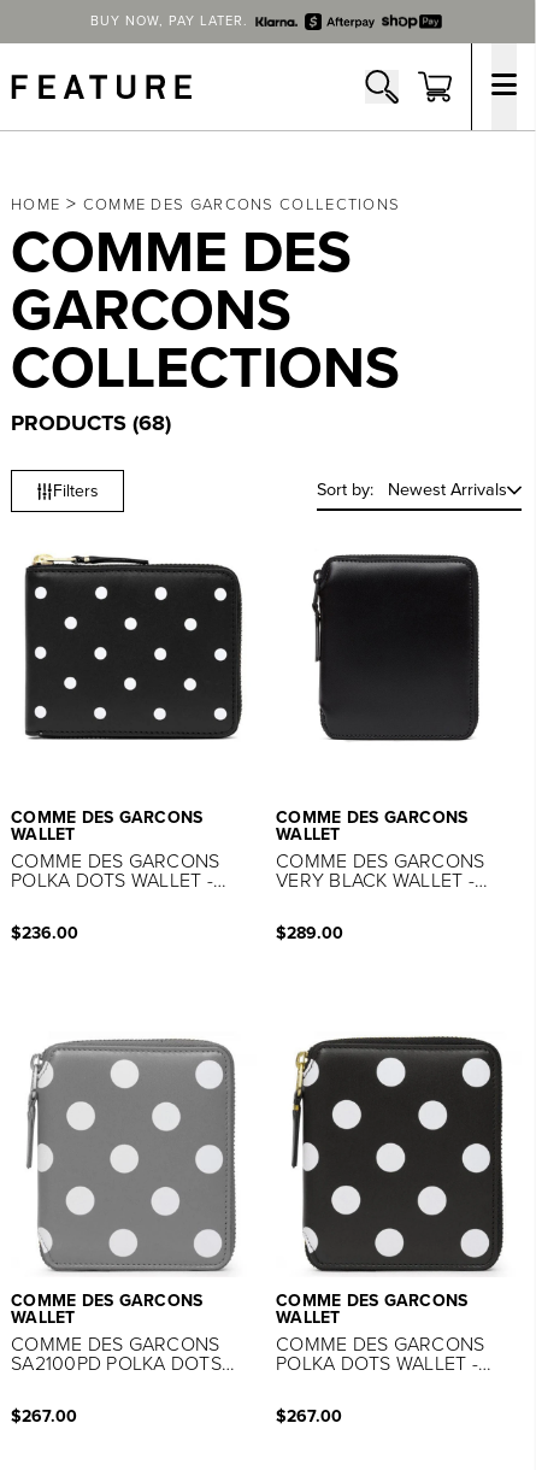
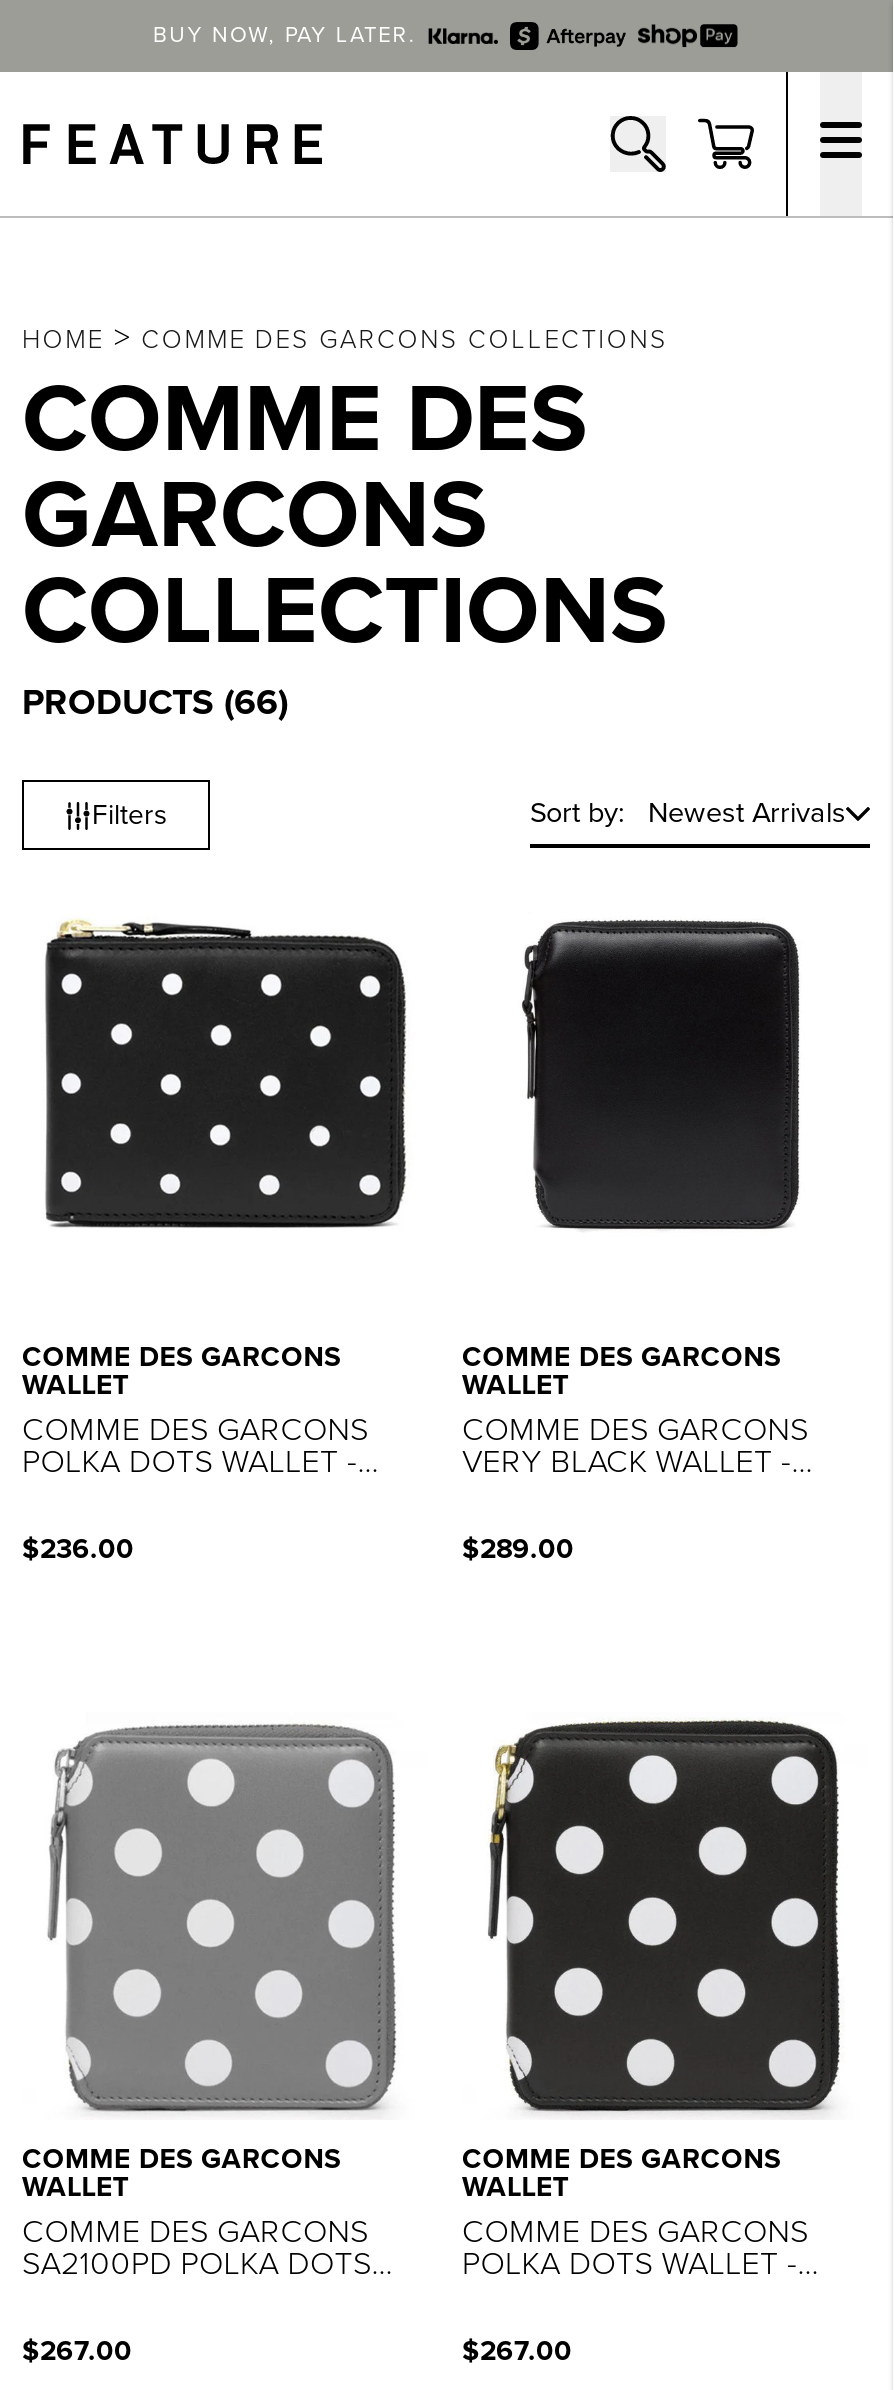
[11,410,171,436] PRODUCTS (68) -> [22,680,288,724] PRODUCTS (66)

